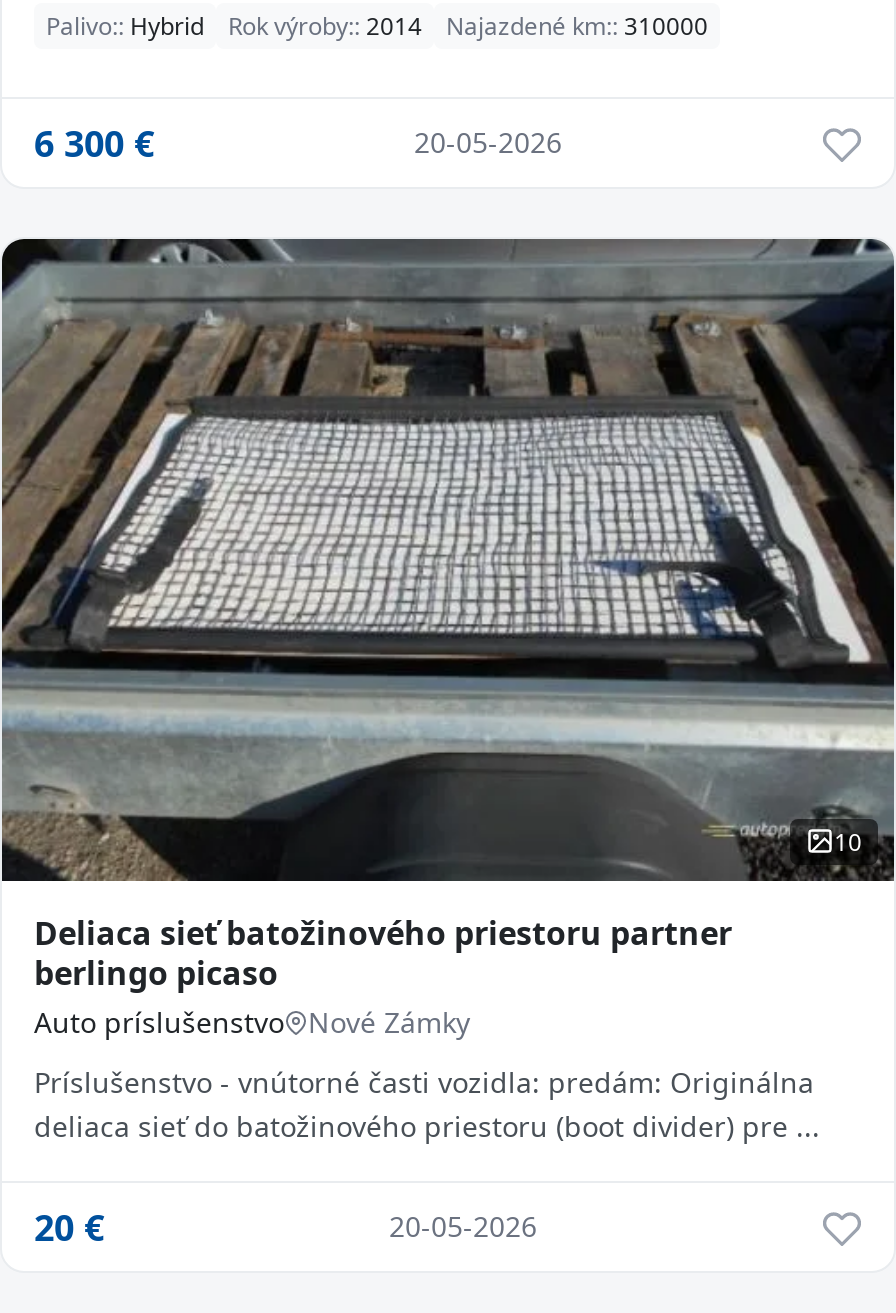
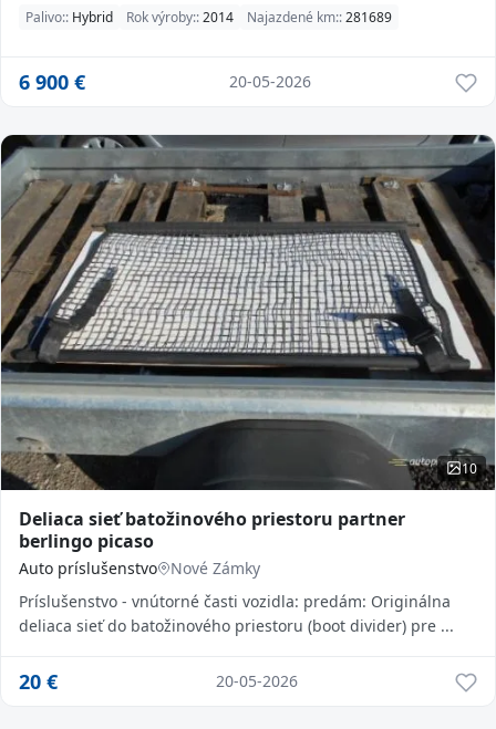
[46,9,708,43] Palivo:: Hybrid Rok výroby:: 2014 Najazdené km:: 310000 -> [25,8,392,26] Palivo:: Hybrid Rok výroby:: 2014 Najazdené km:: 281689
[34,119,154,167] 6 300 € -> [19,68,85,95] 6 900 €

